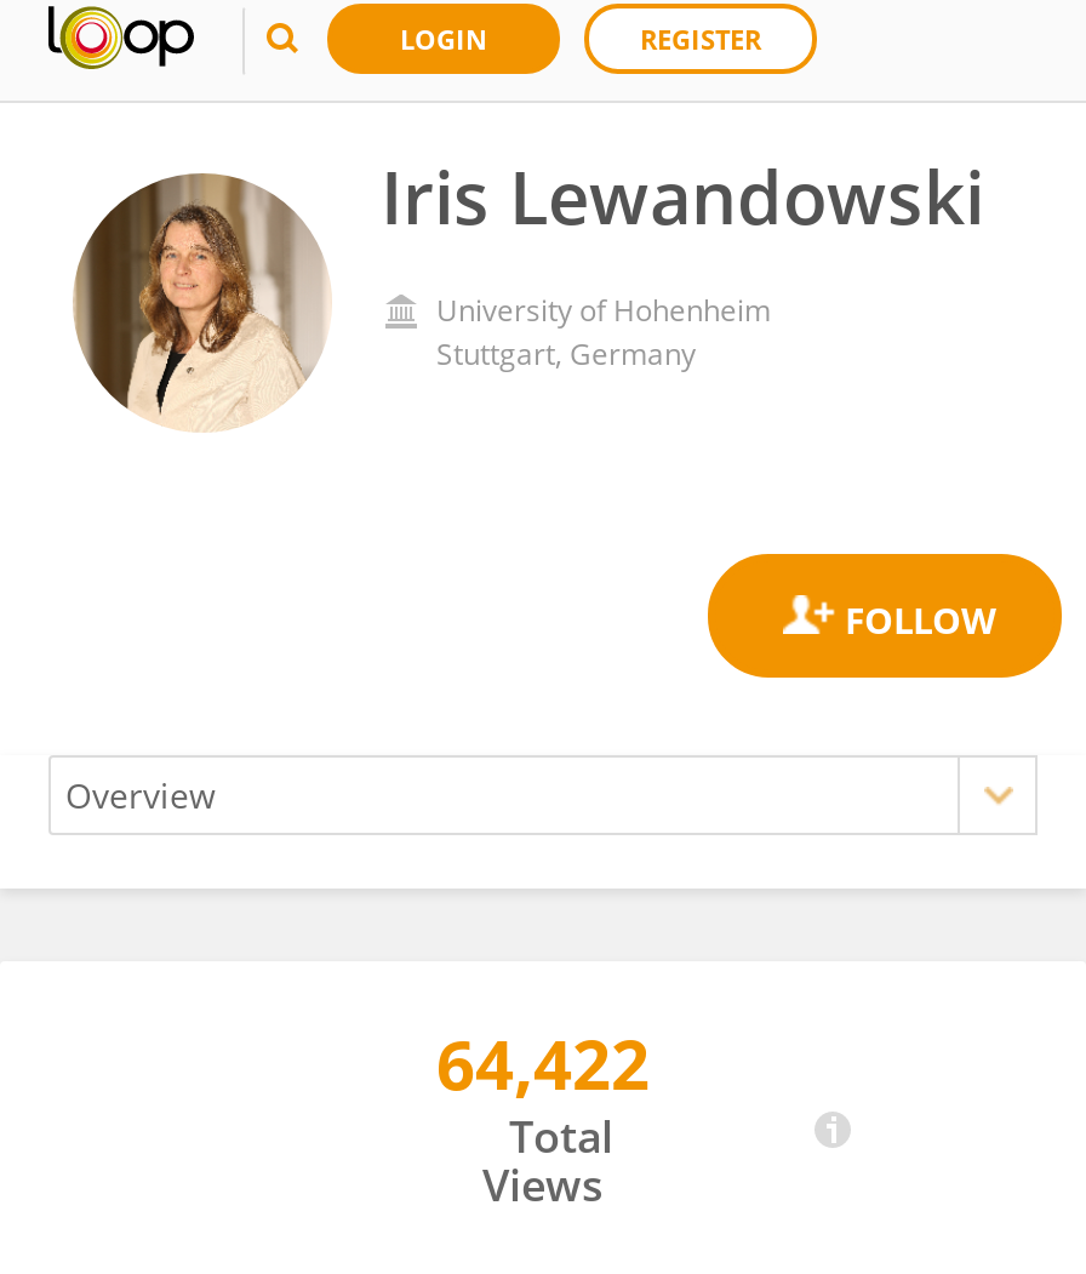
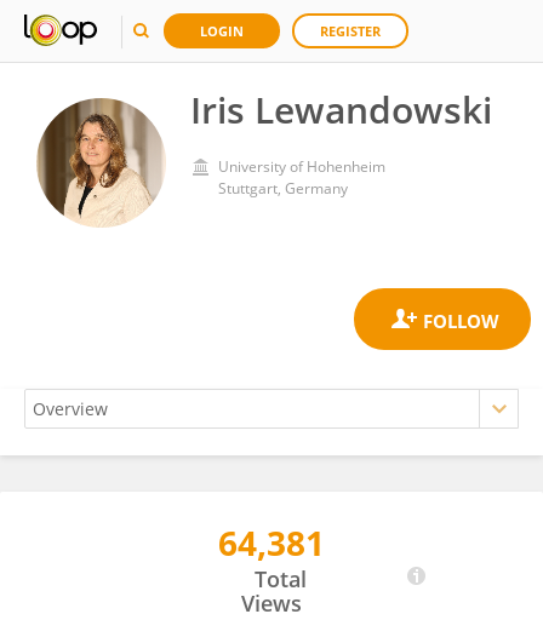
[436,1017,650,1109] 64,422 -> [218,520,325,566] 64,381

